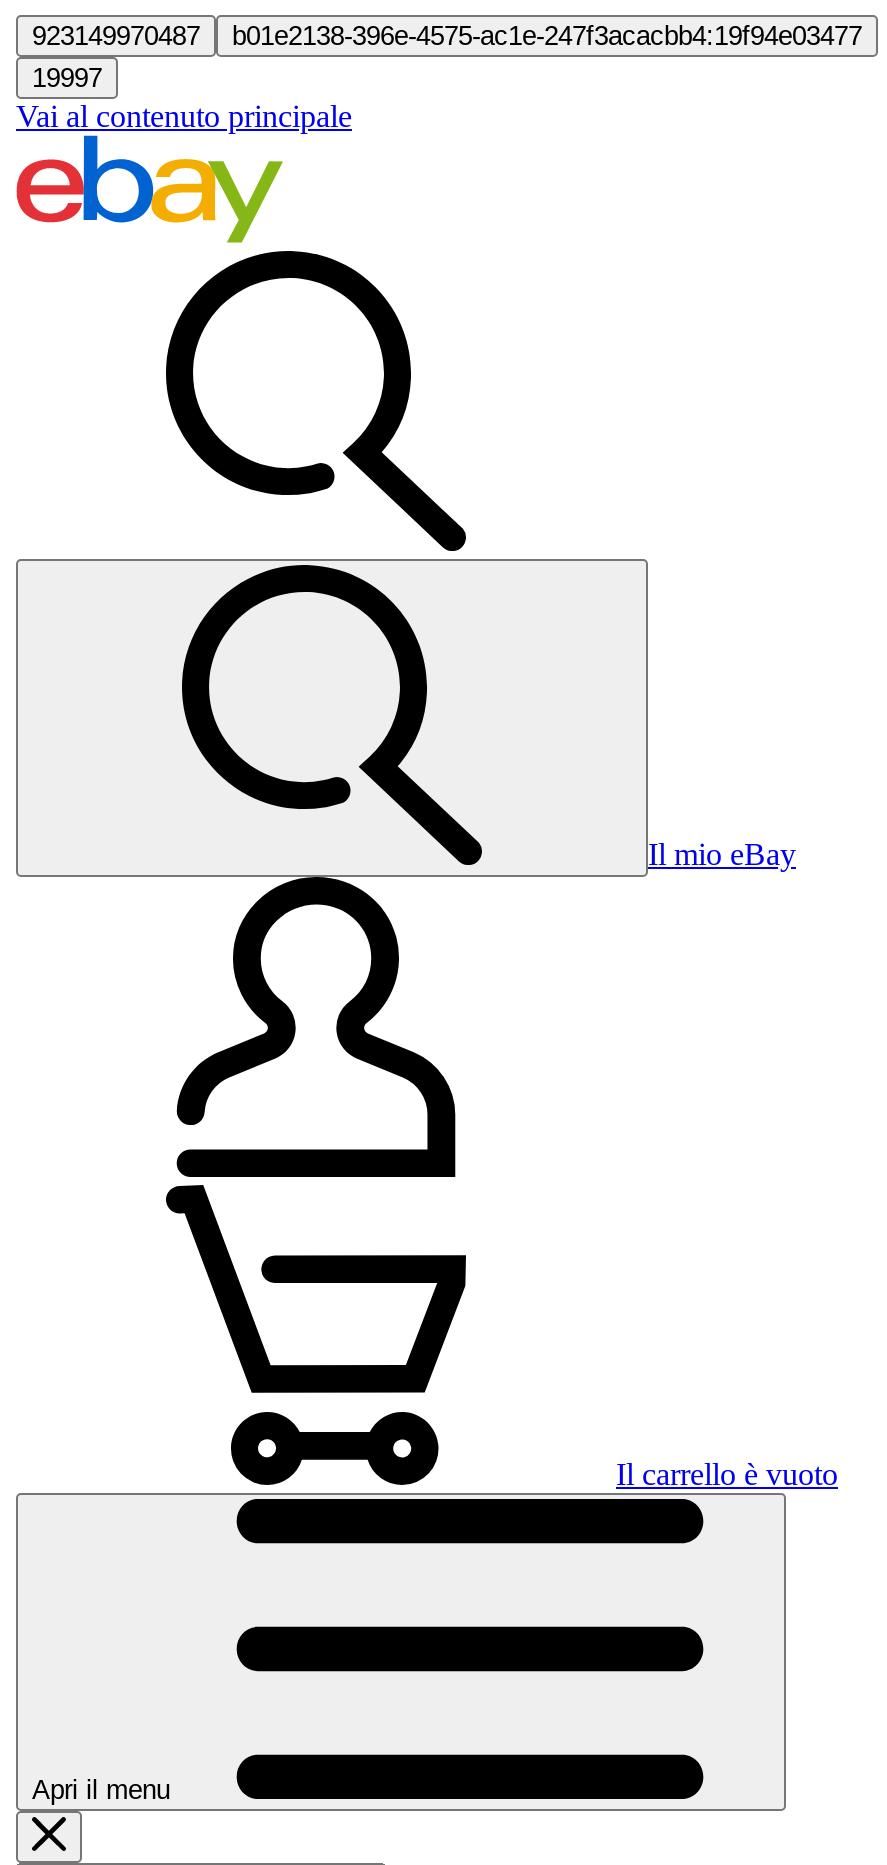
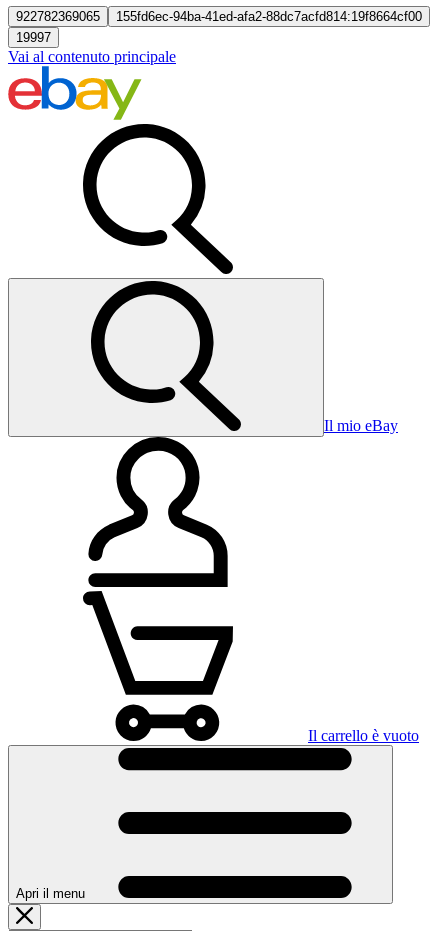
[32,21,862,51] 923149970487 | b01e2138-396e-4575-ac1e-247f3acacbb4:19f94e03477 -> [16,9,422,24] 922782369065 | 155fd6ec-94ba-41ed-afa2-88dc7acfd814:19f8664cf00

